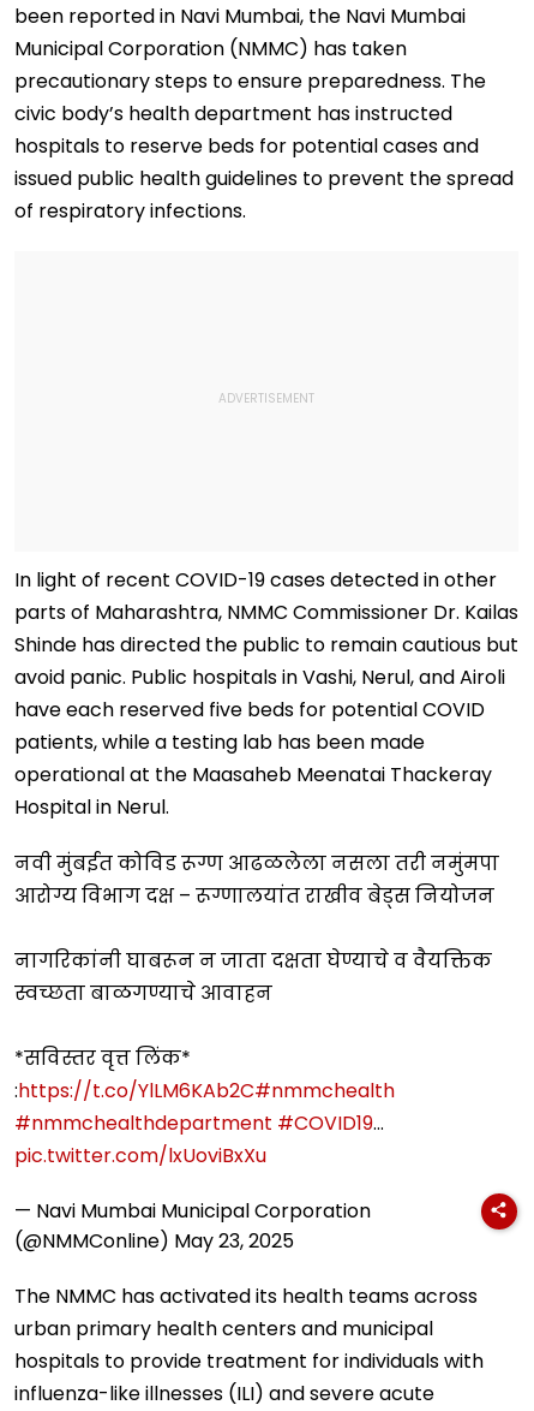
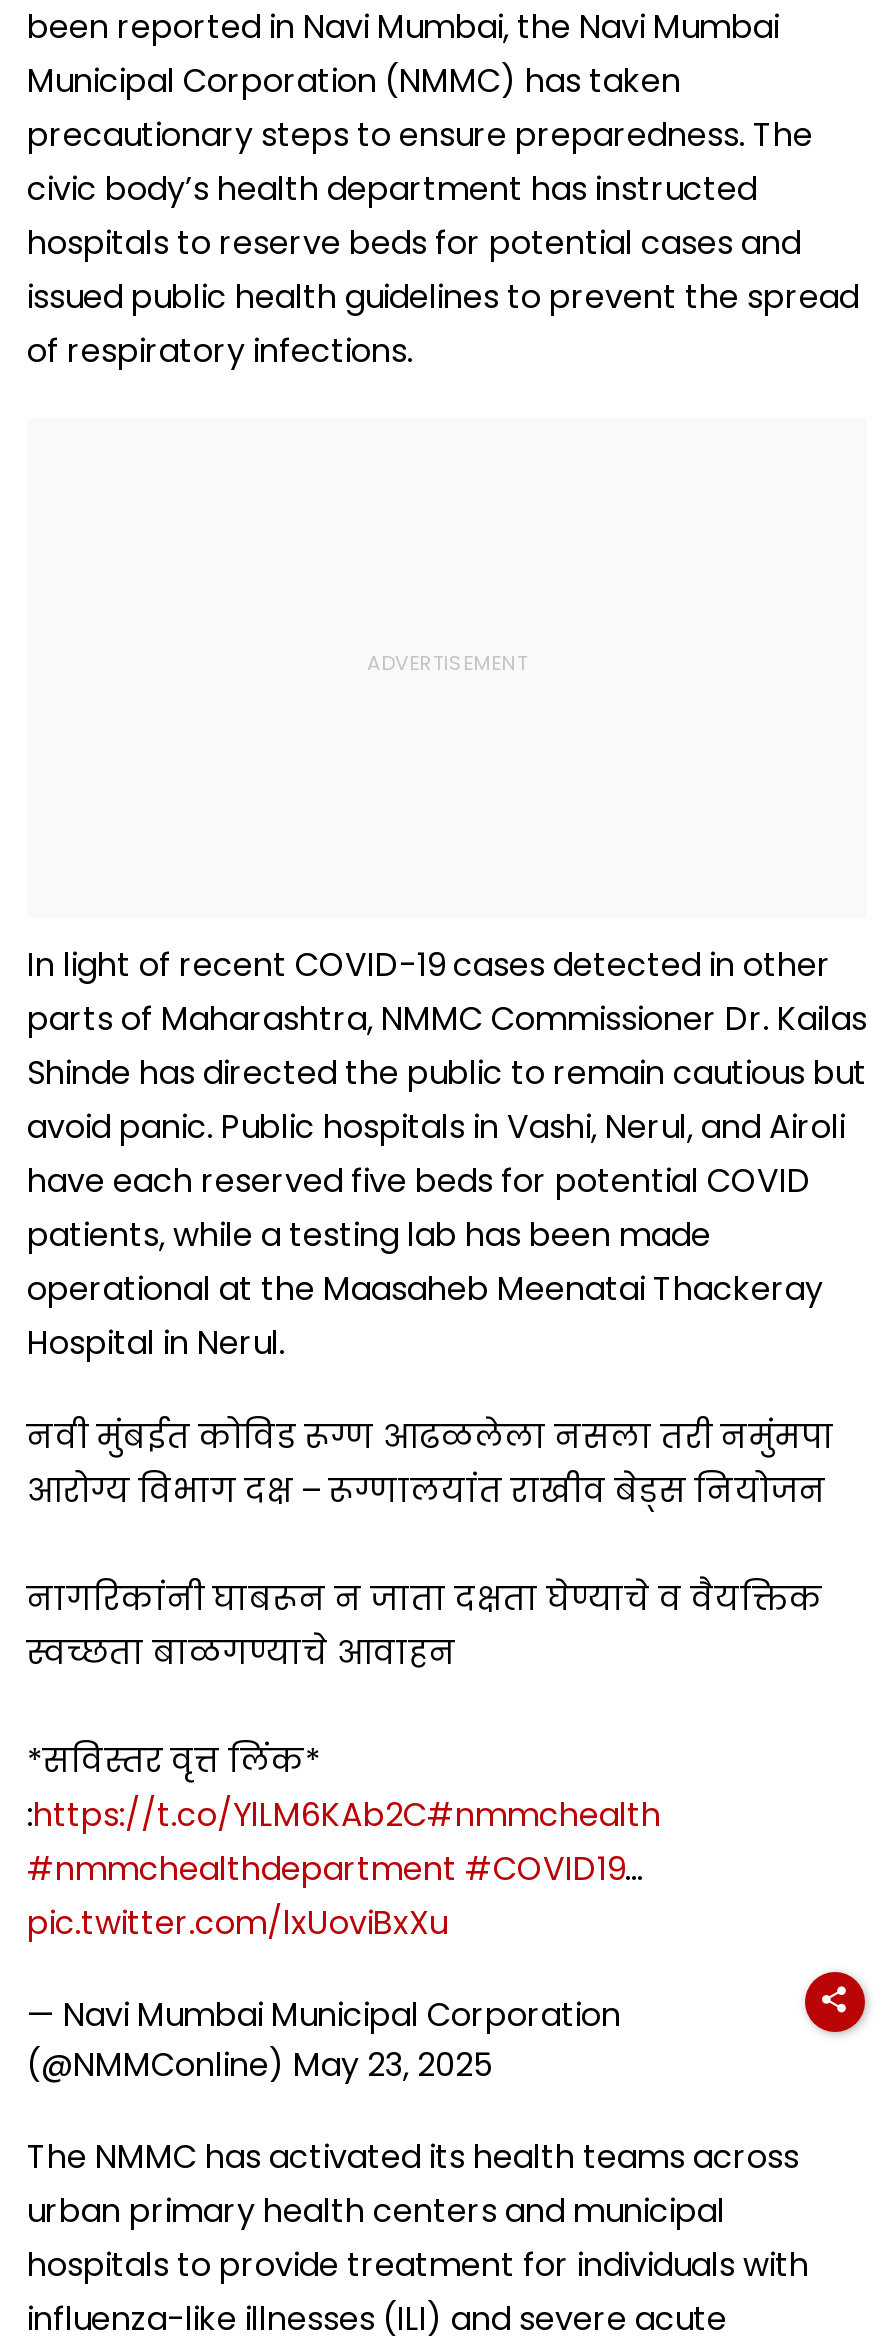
[480,1184,518,1233] [image] -> [803,1968,869,2050] [image]

